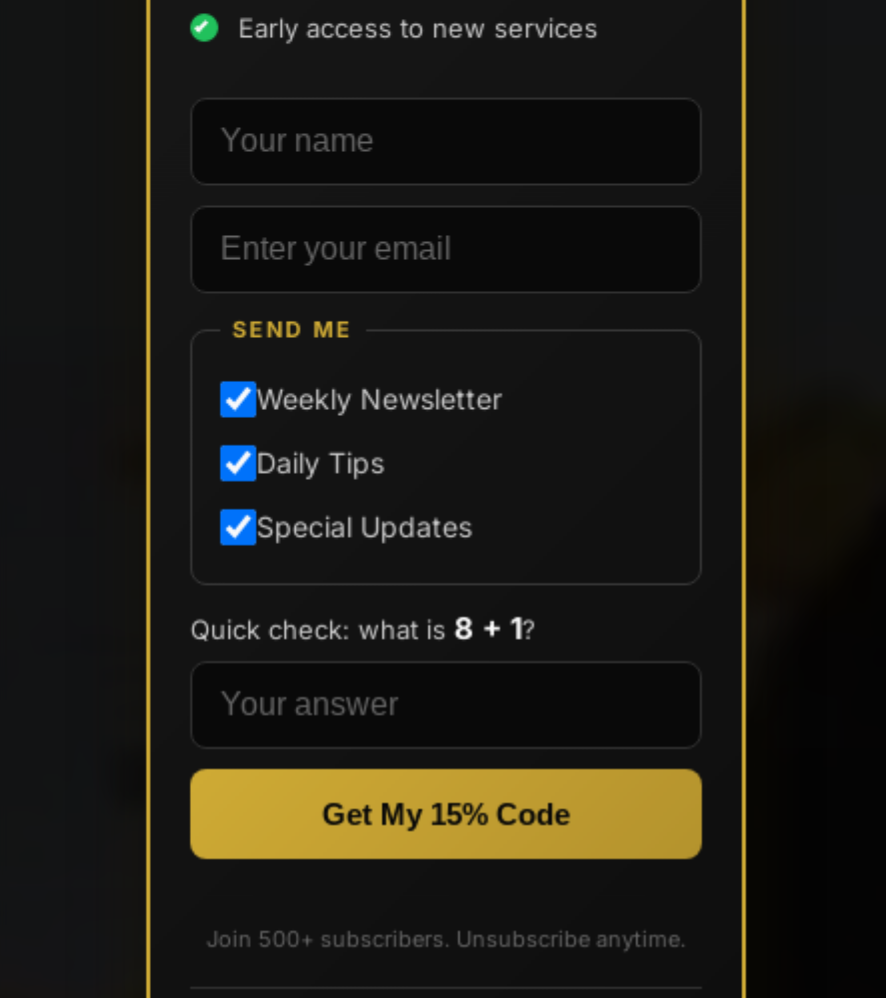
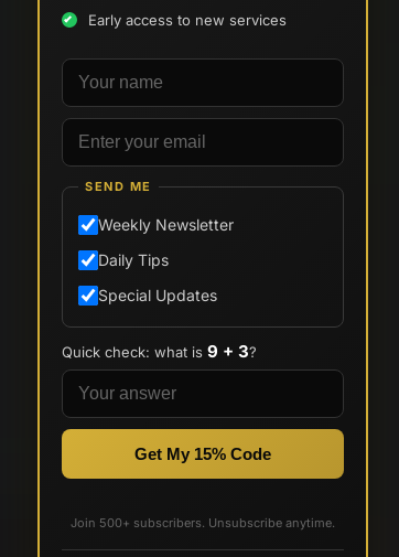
[190,610,536,648] Quick check: what is 8 + 1? -> [62,341,257,362] Quick check: what is 9 + 3?

